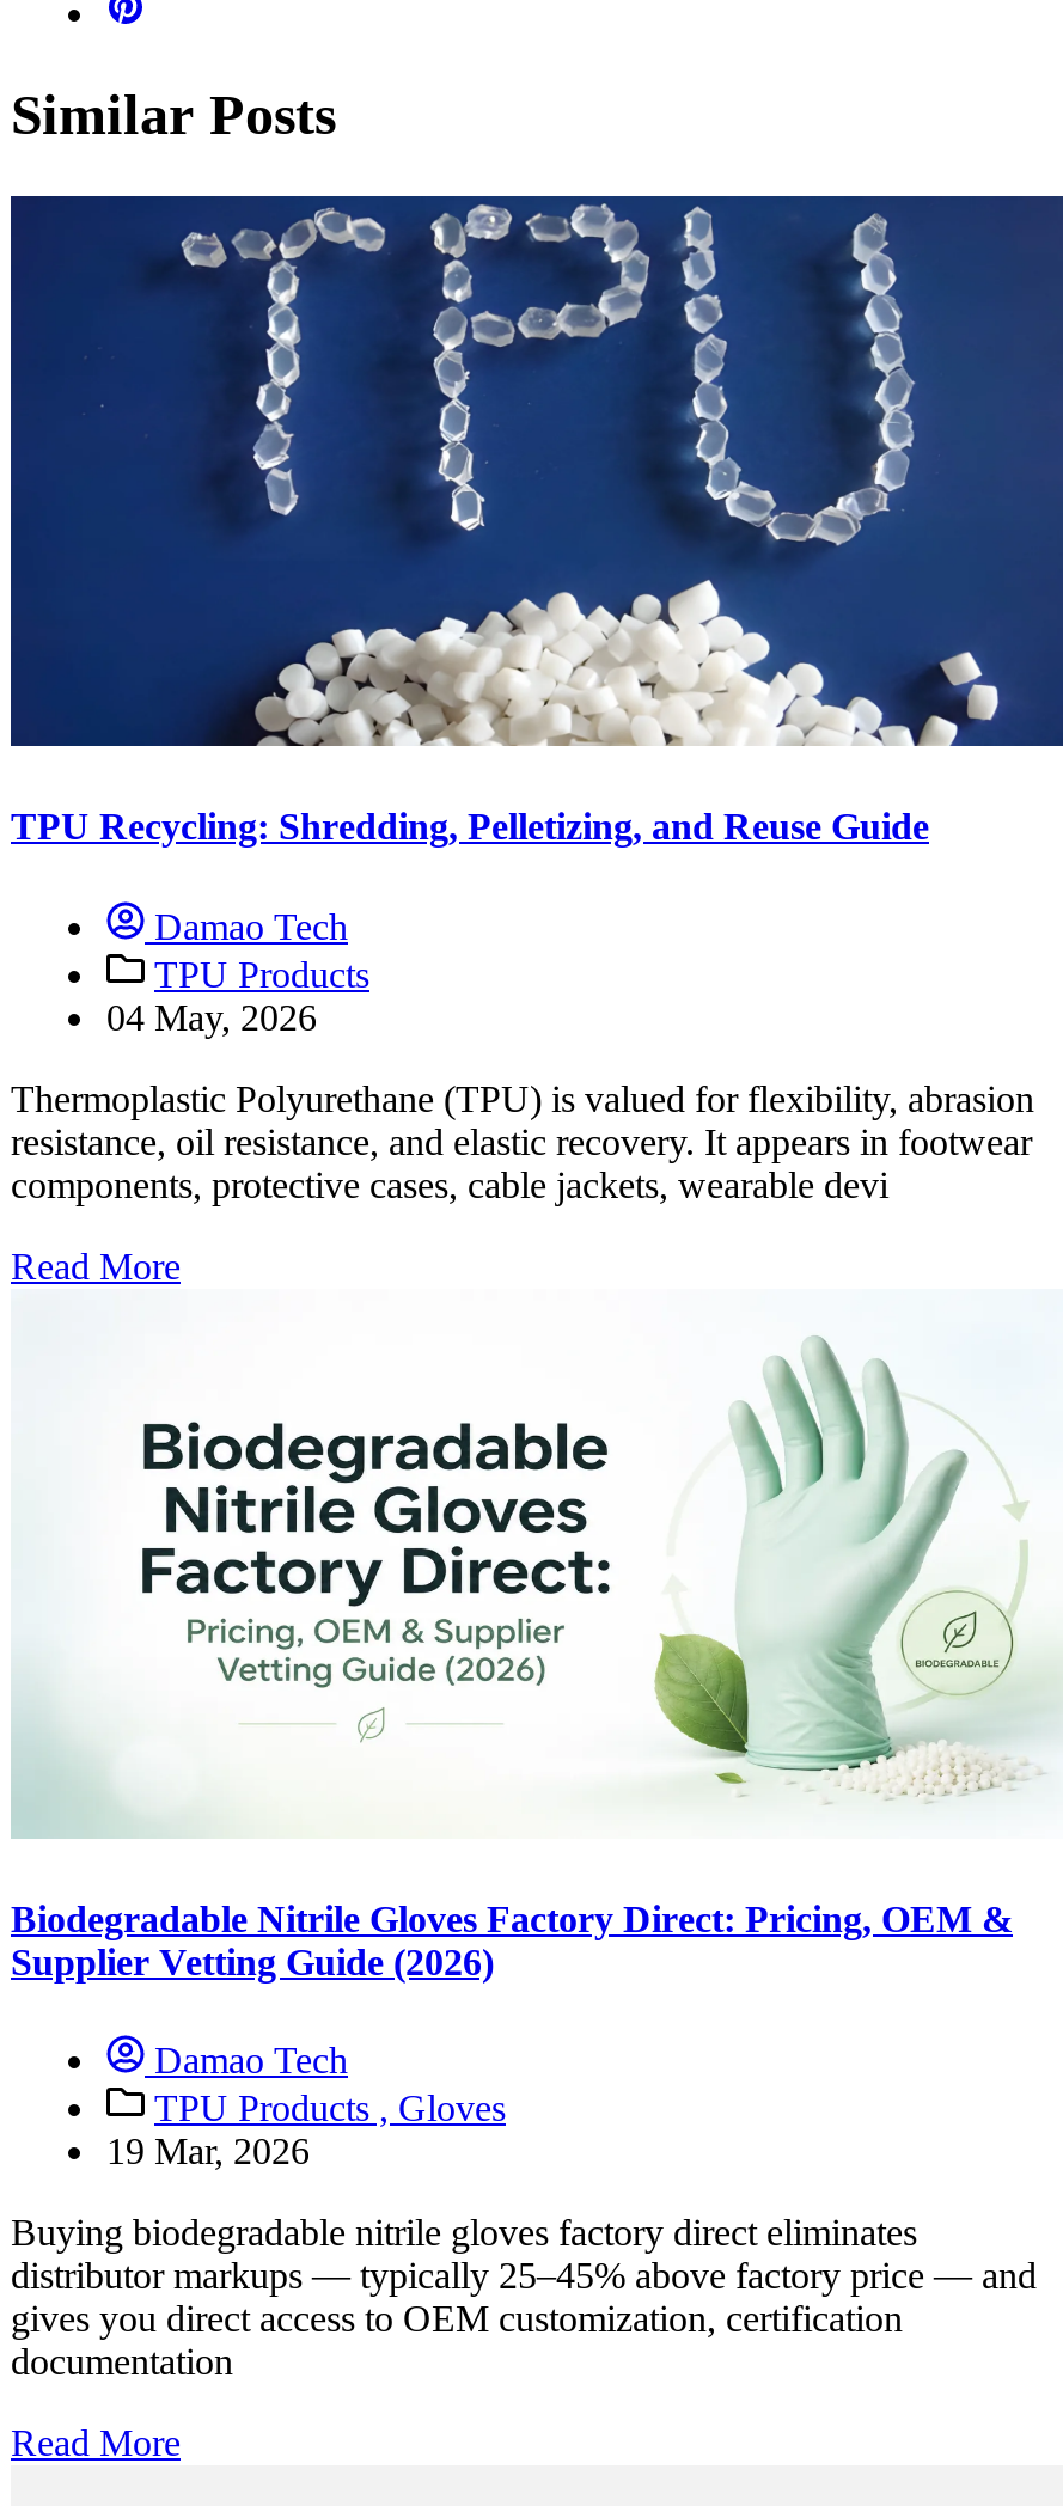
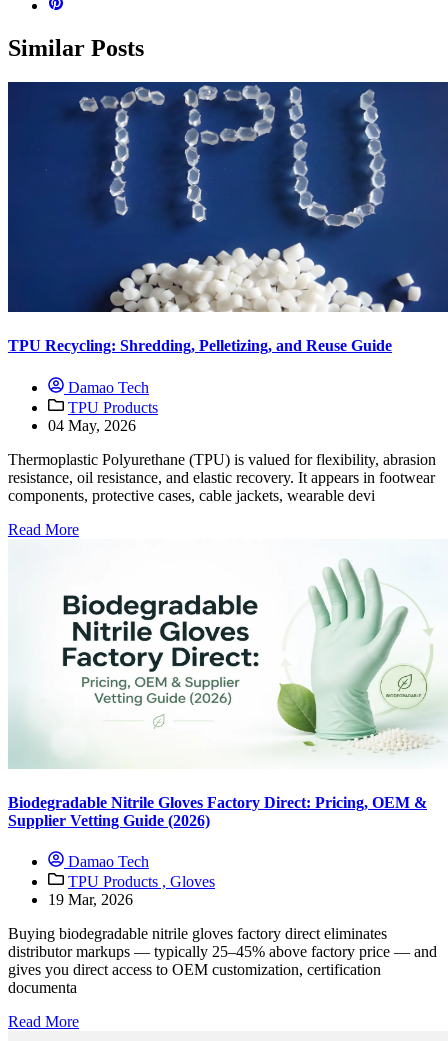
[11,2341,233,2382] documentation -> [8,979,77,996] documenta

